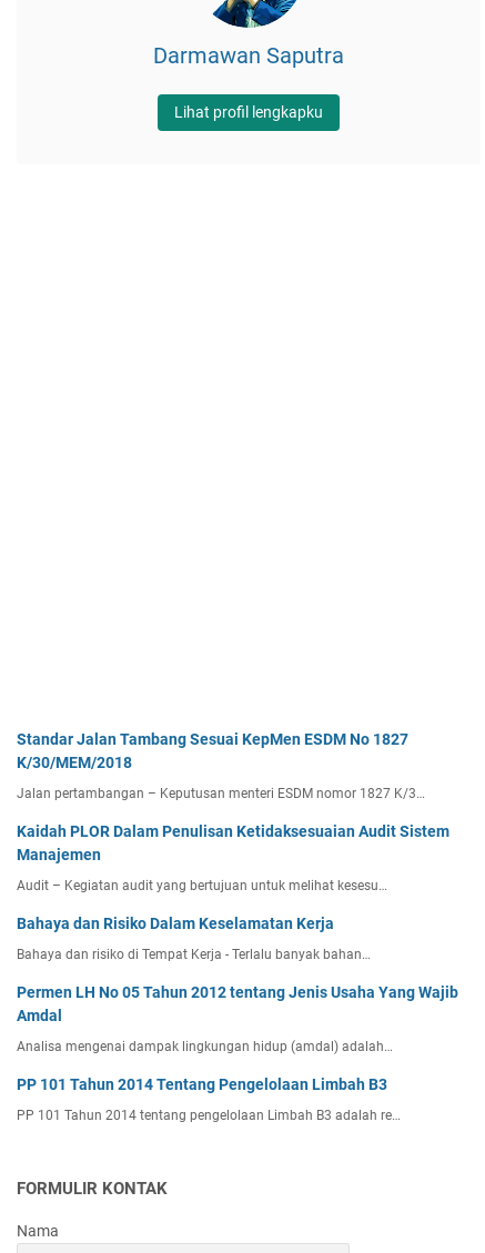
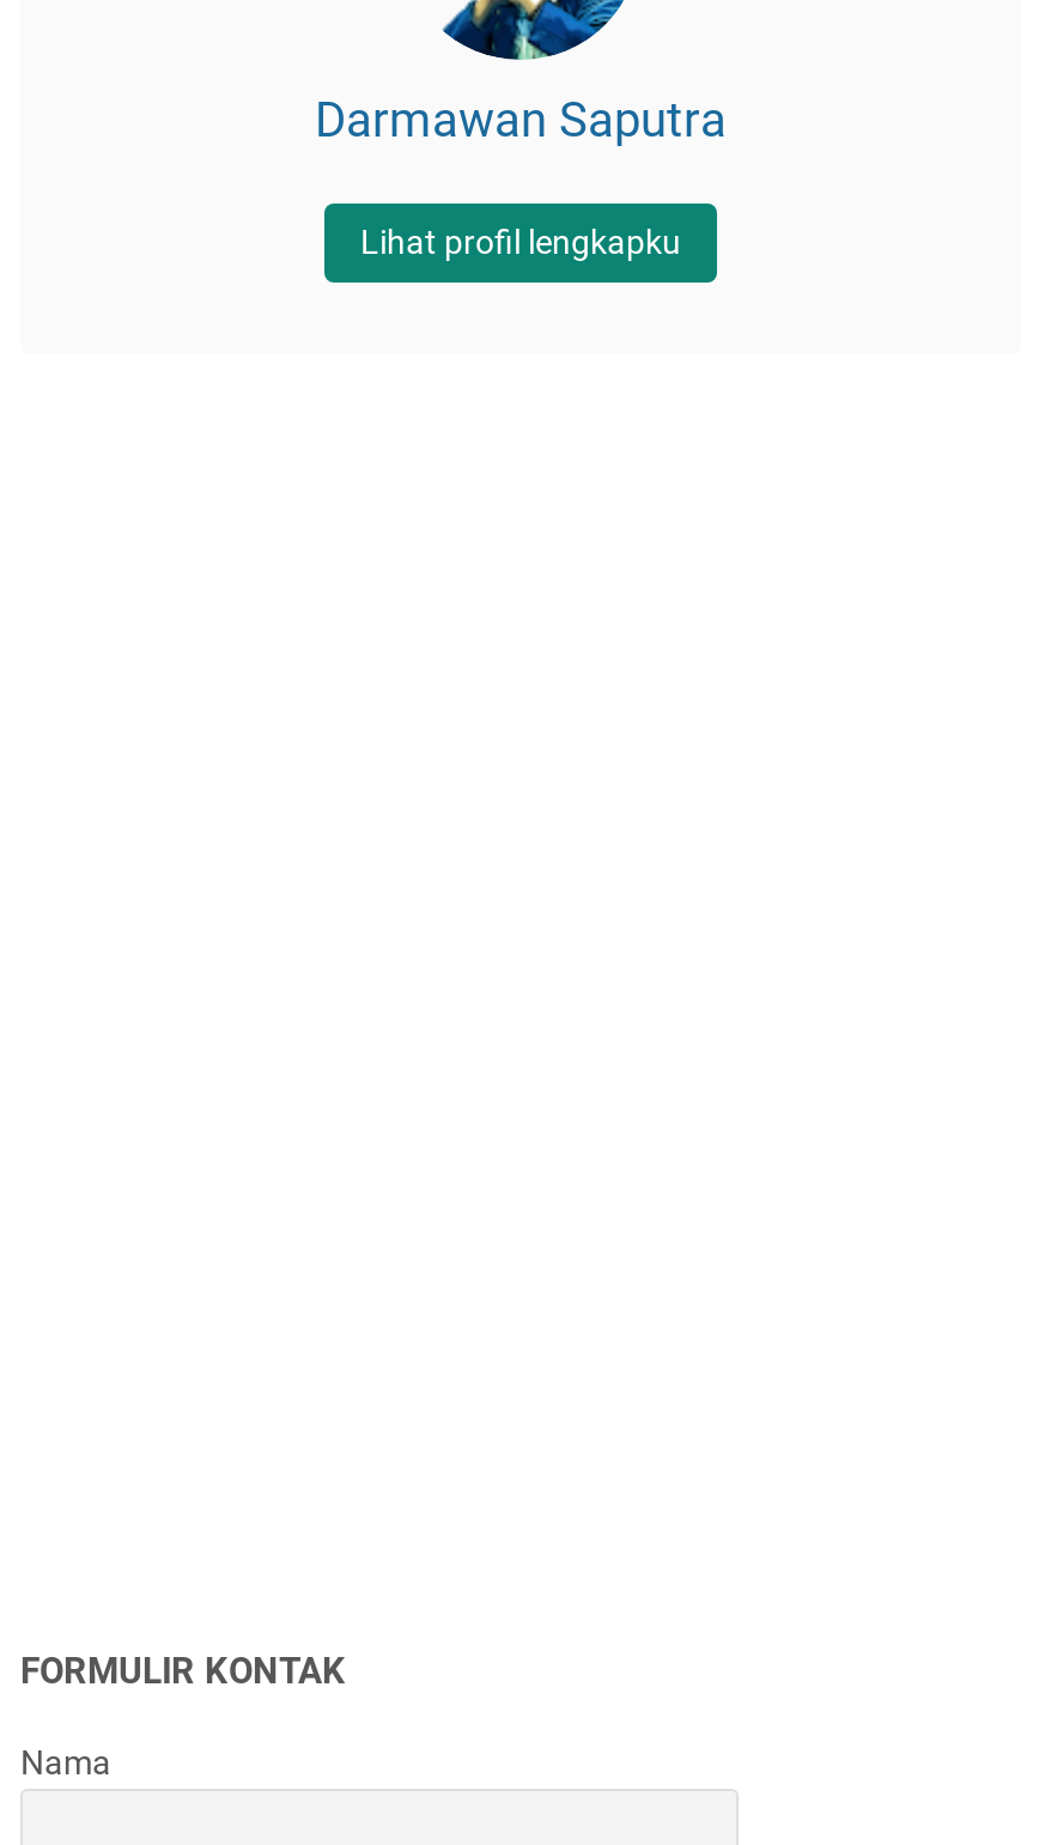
[17,730,458,1123] Standar Jalan Tambang Sesuai KepMen ESDM No 1827 | K/30/MEM/2018 | Jalan pertambangan – Keputusan menteri ESDM nomor 1827 K/3… | Kaidah PLOR Dalam Penulisan Ketidaksesuaian Audit Sistem | Manajemen | Audit – Kegiatan audit yang bertujuan untuk melihat kesesu… | Bahaya dan Risiko Dalam Keselamatan Kerja | Bahaya dan risiko di Tempat Kerja - Terlalu banyak bahan… | Permen LH No 05 Tahun 2012 tentang Jenis Usaha Yang Wajib | Amdal | Analisa mengenai dampak lingkungan hidup (amdal) adalah… | PP 101 Tahun 2014 Tentang Pengelolaan Limbah B3 | PP 101 Tahun 2014 tentang pengelolaan Limbah B3 adalah re… -> none

